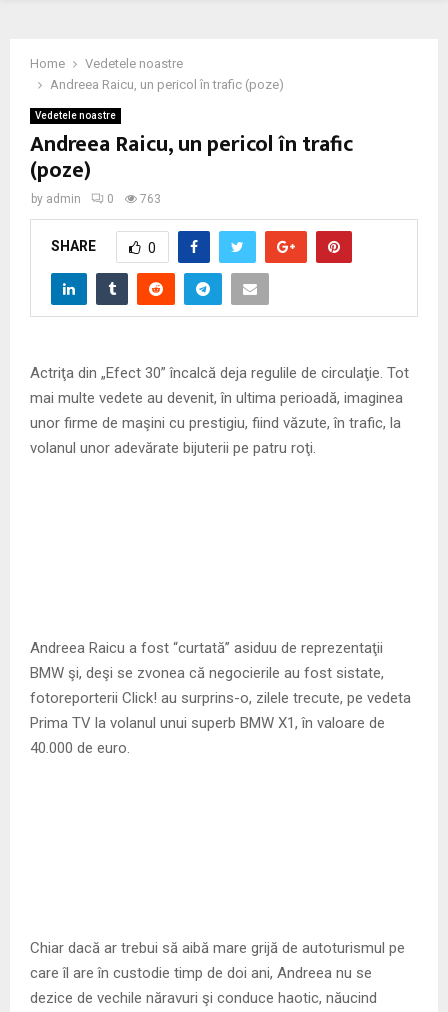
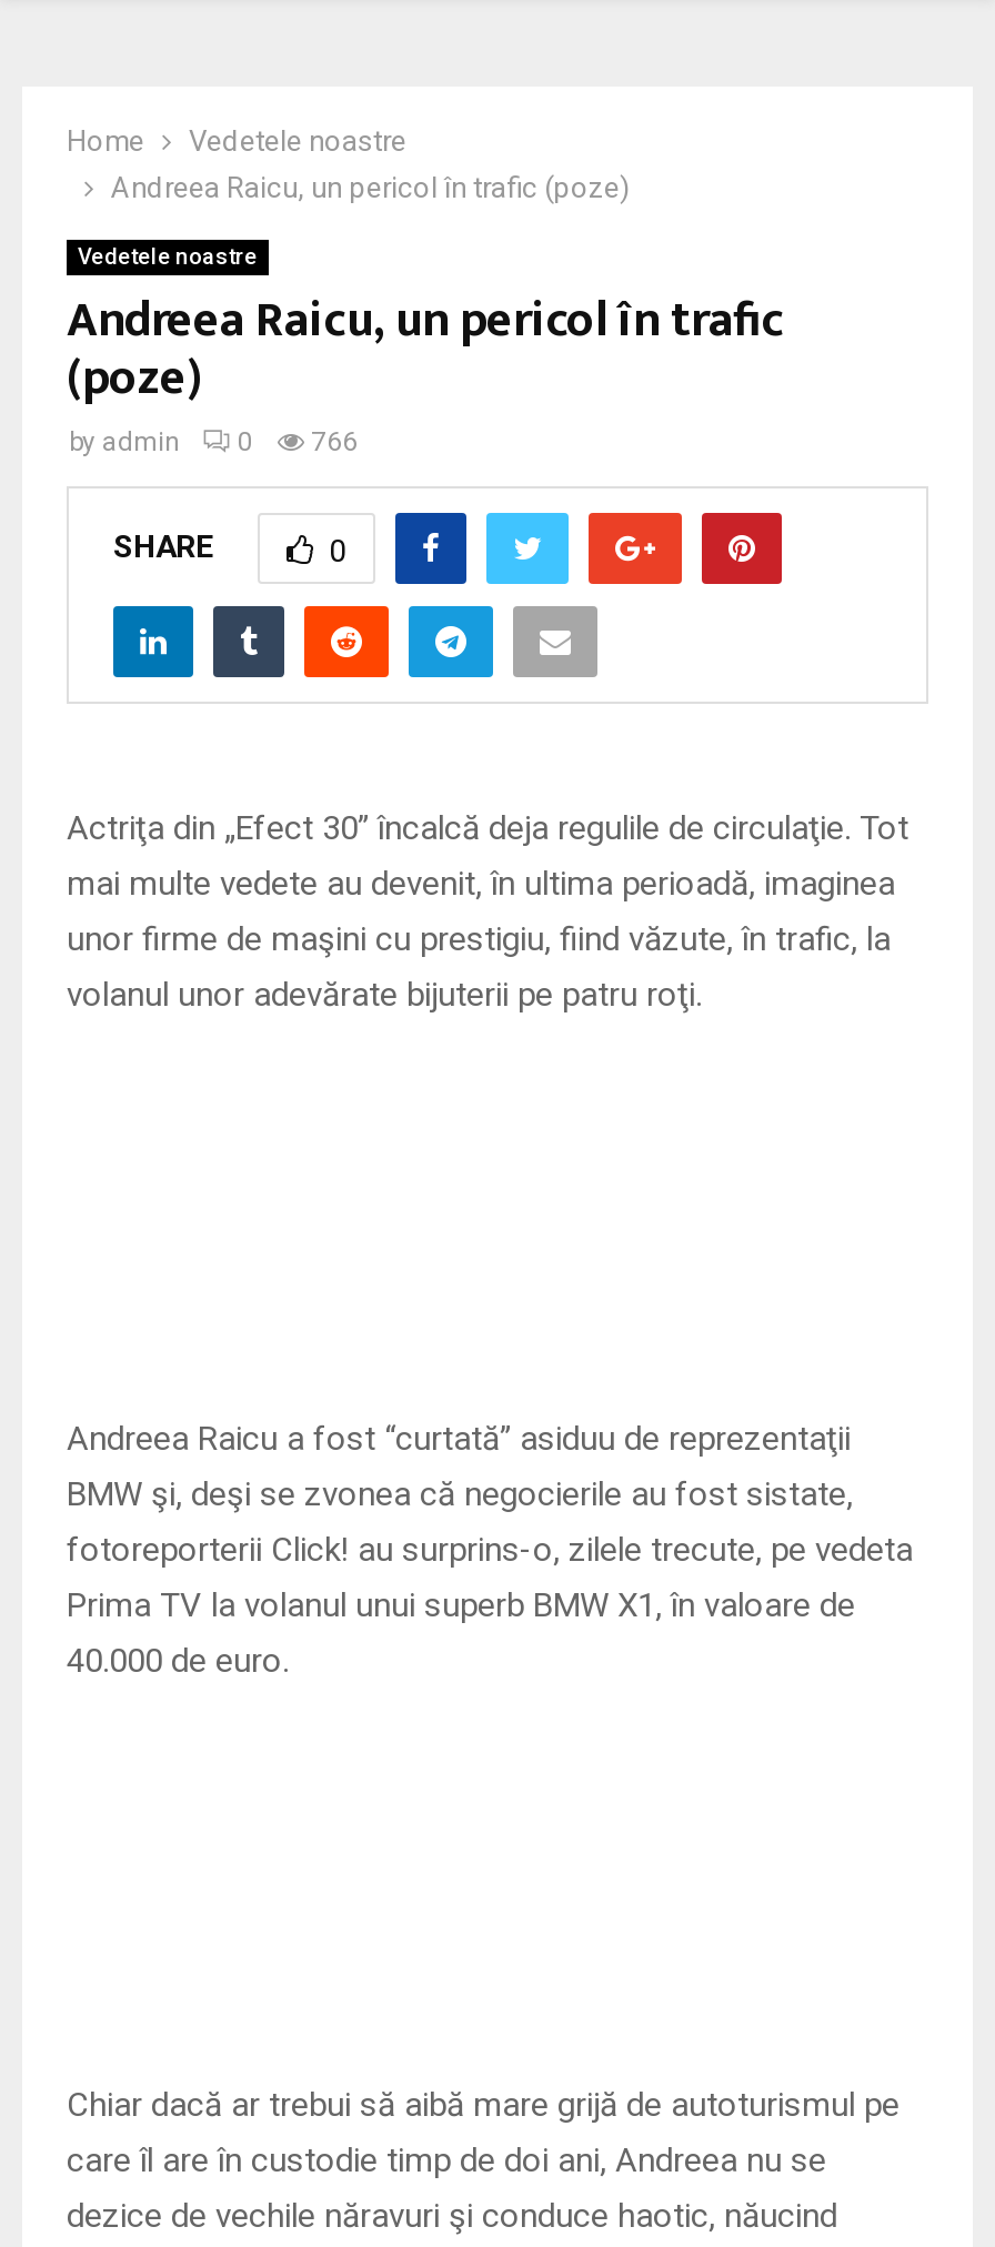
[140,192,161,206] 763 -> [311,426,358,457] 766

